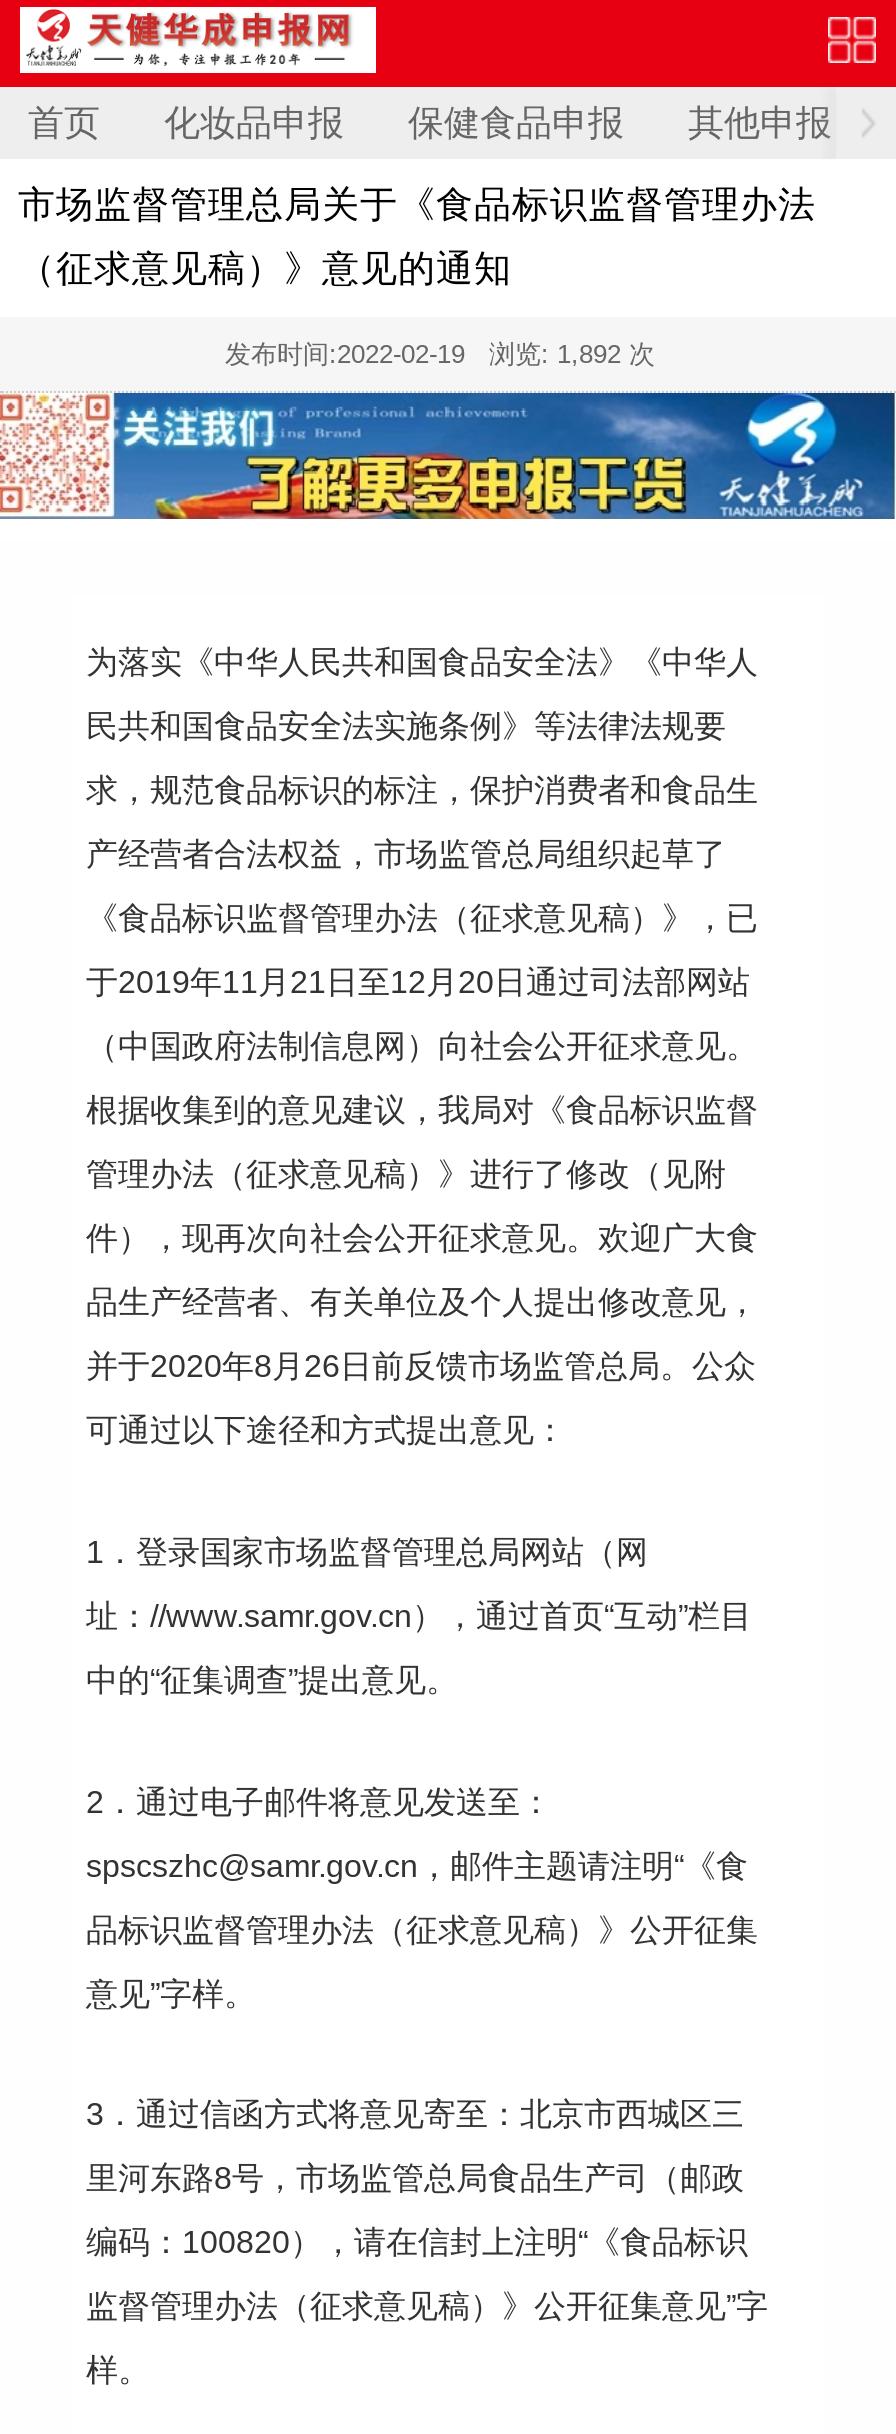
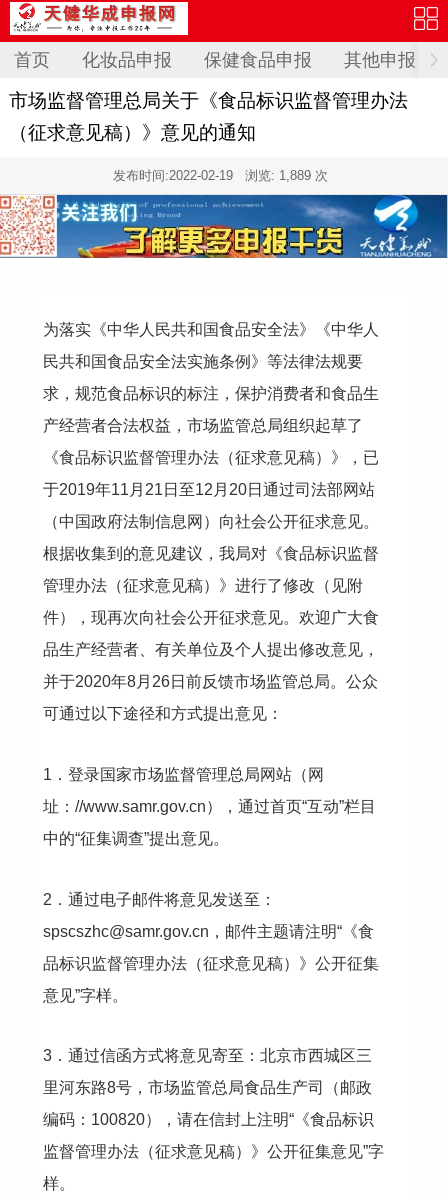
[225,338,671,368] 发布时间:2022-02-19浏览: 1,892 次 -> [112,167,335,182] 发布时间:2022-02-19浏览: 1,889 次

